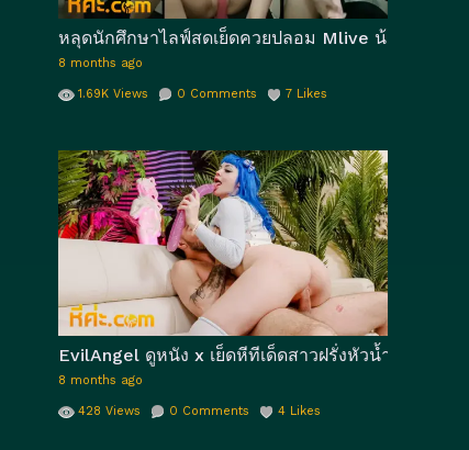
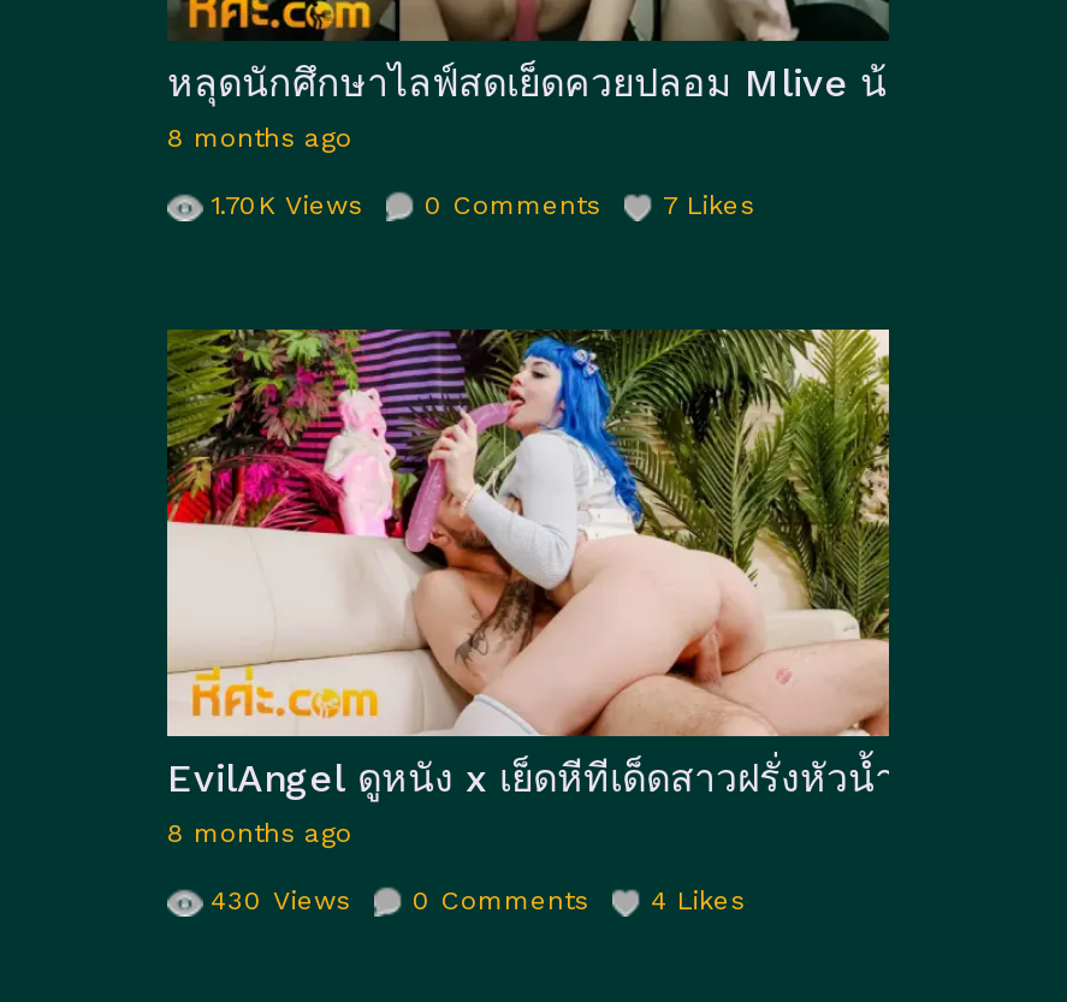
[78,87,327,101] 1.69K Views 0 Comments 7 Likes -> [211,191,754,222] 1.70K Views 0 Comments 7 Likes
[78,404,321,418] 428 Views 0 Comments 4 Likes -> [211,885,745,916] 430 Views 0 Comments 4 Likes

